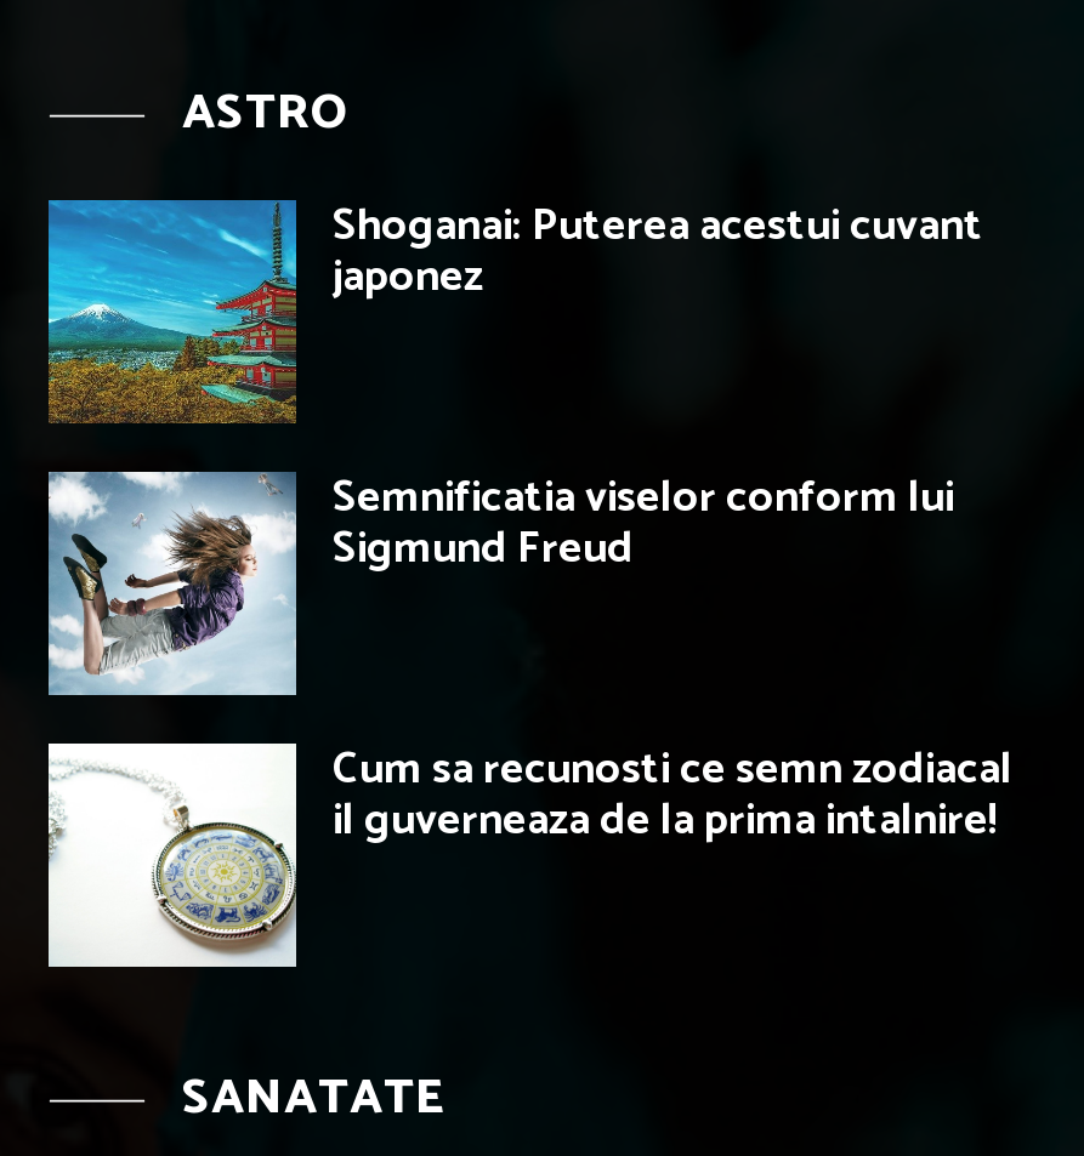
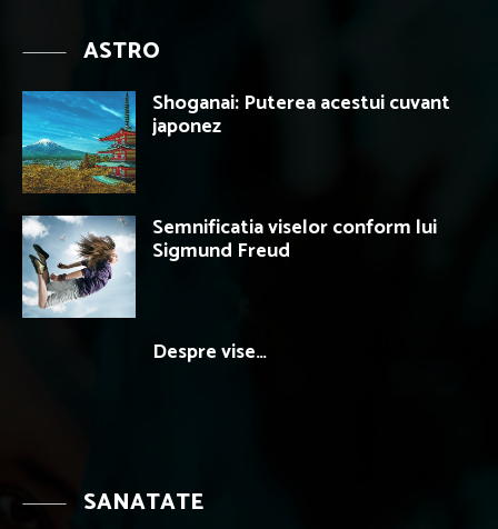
[46,741,299,969] [image] -> none
[333,733,1012,857] Cum sa recunosti ce semn zodiacal | il guverneaza de la prima intalnire! -> [152,335,267,369] Despre vise…

